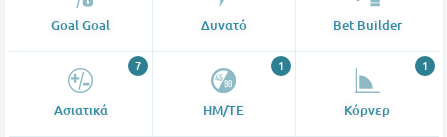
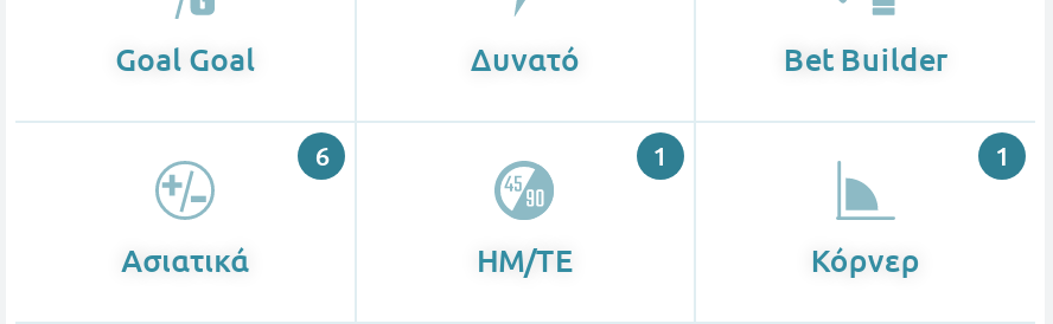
[135,57,141,74] 7 -> [315,135,329,175] 6

